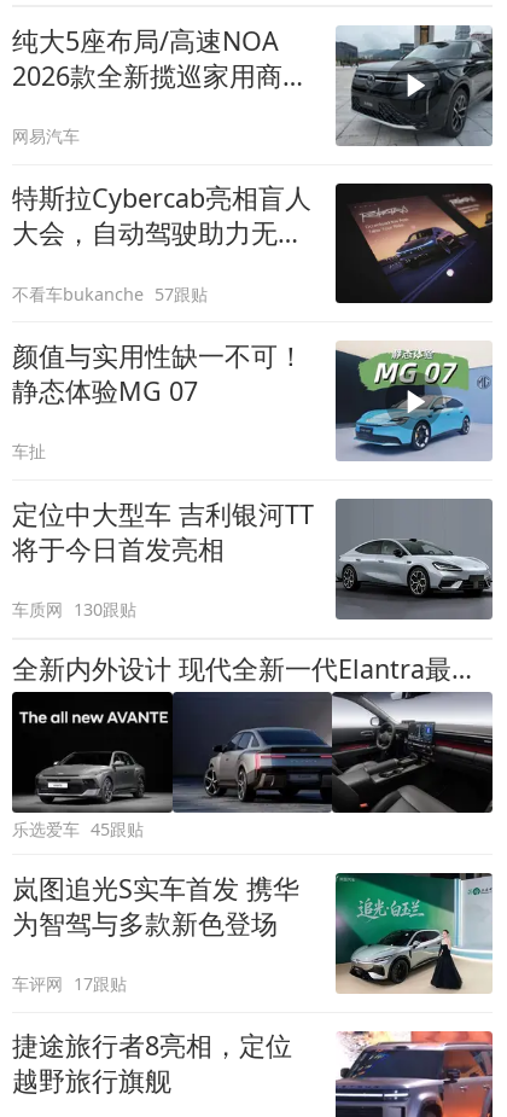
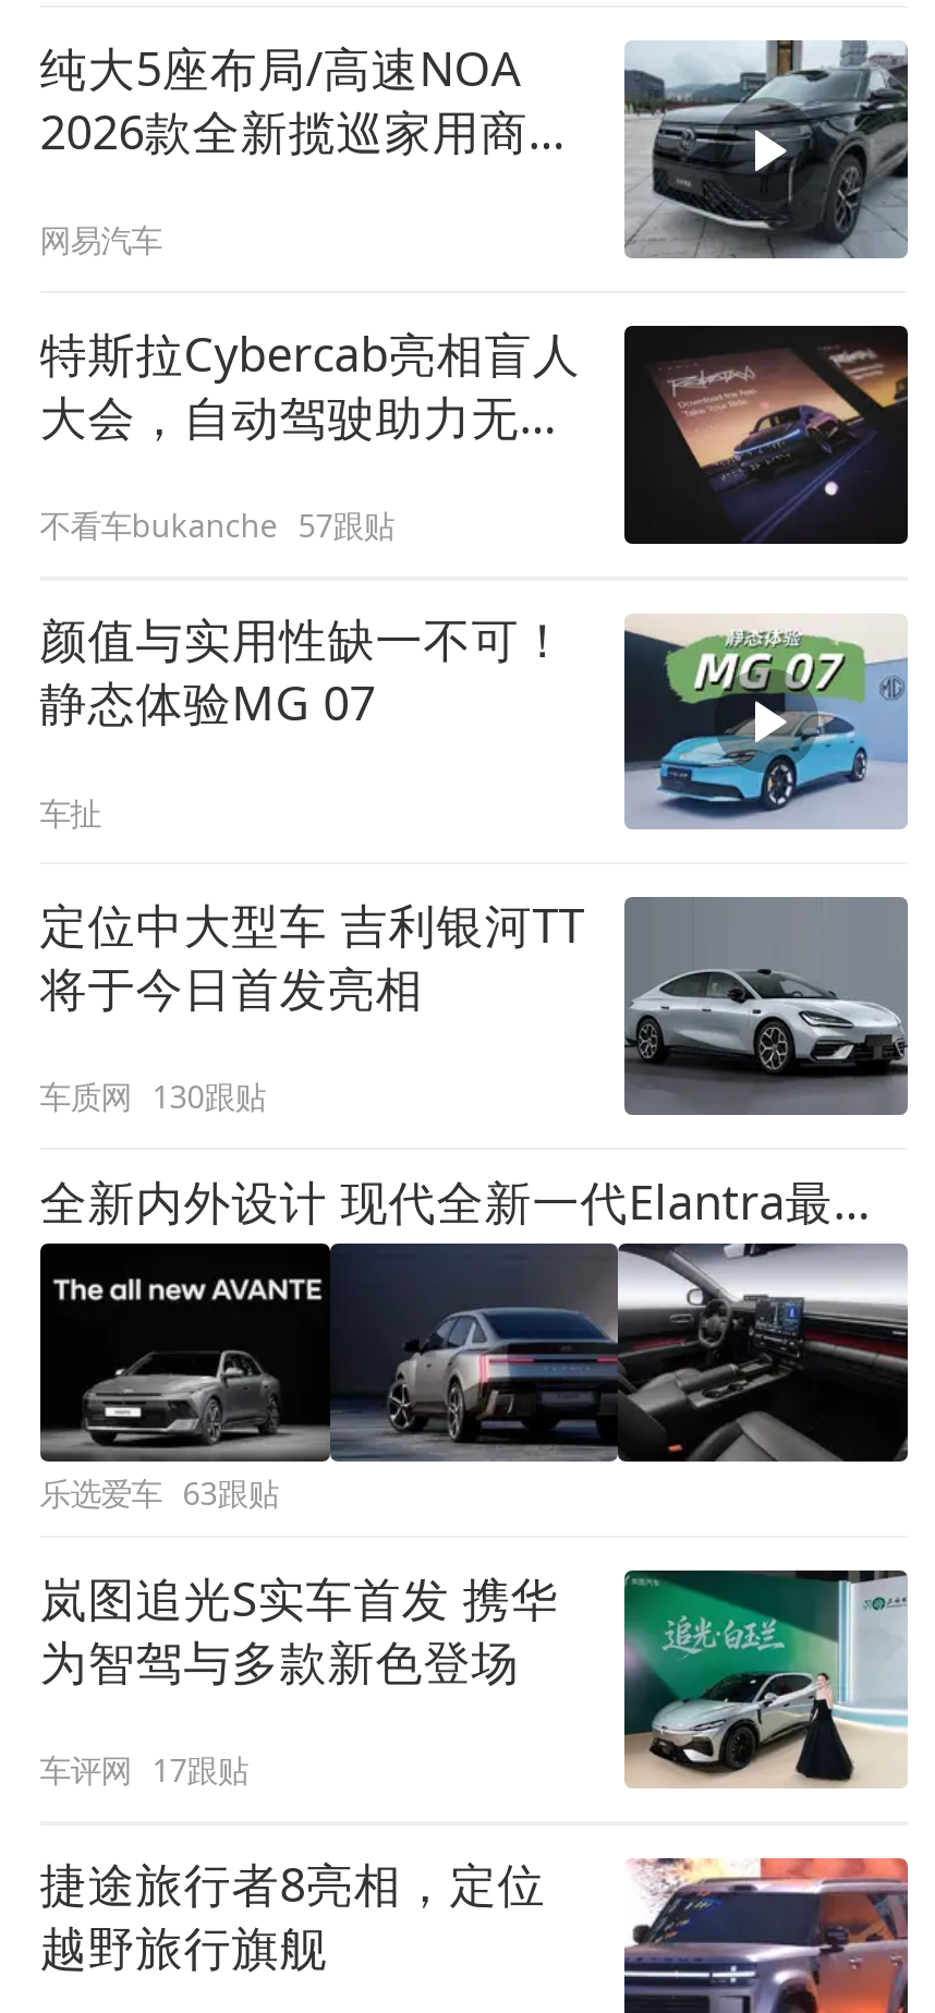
[12,818,144,841] 乐选爱车 45跟贴 -> [40,1471,279,1513] 乐选爱车 63跟贴

